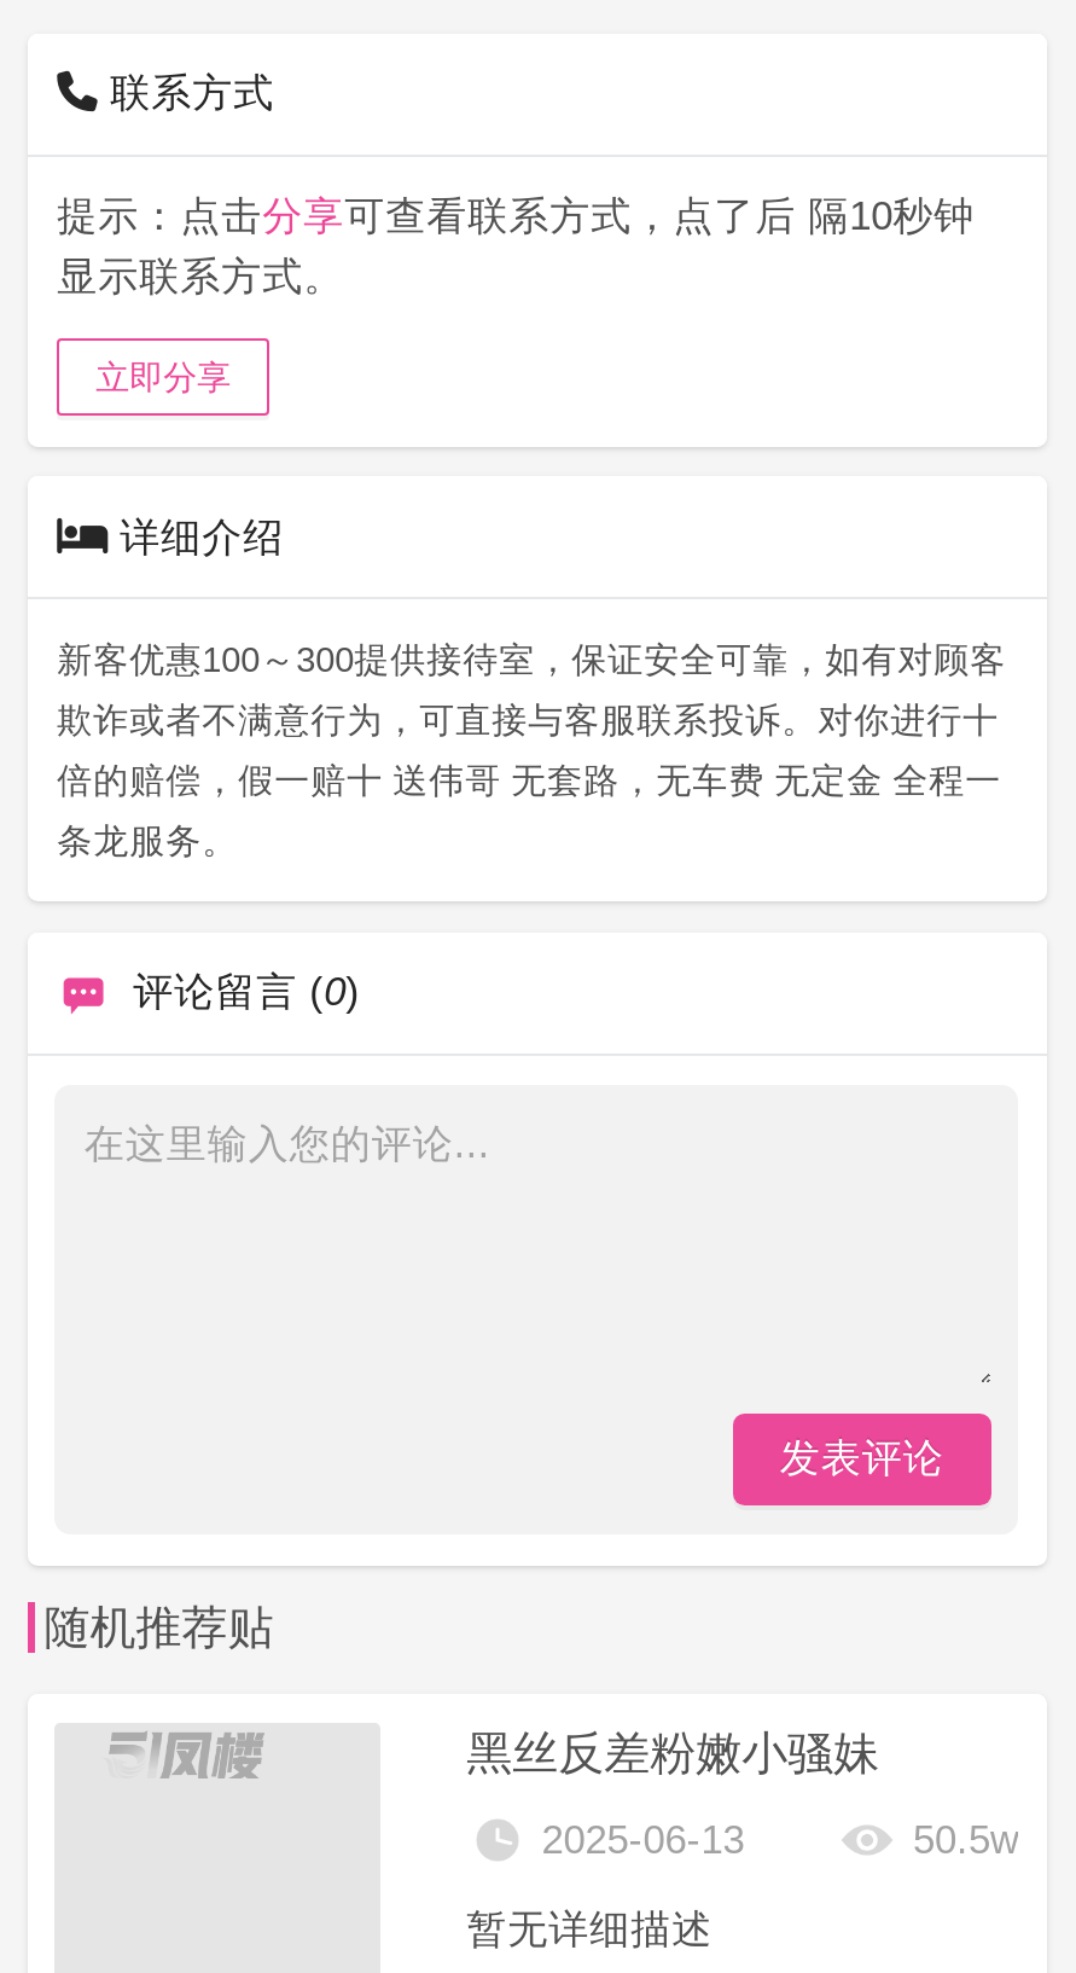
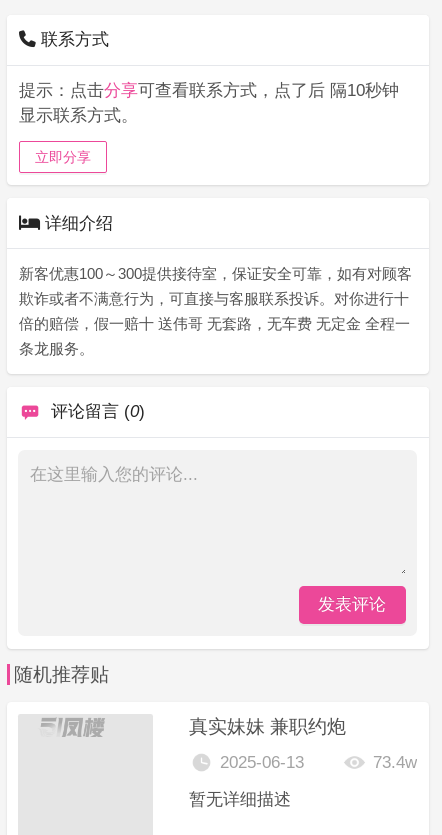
[467,1727,880,1778] 黑丝反差粉嫩小骚妹 -> [189,716,346,737] 真实妹妹 兼职约炮
[913,1818,1019,1864] 50.5w -> [373,753,417,772] 73.4w

